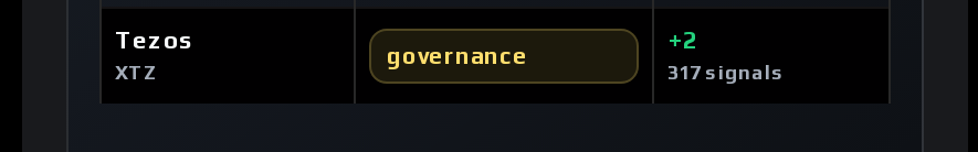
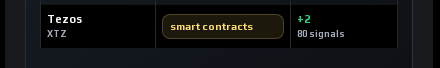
[387,41,528,68] governance -> [170,20,253,32] smart contracts
[667,61,785,83] 317 signals -> [297,29,345,39] 80 signals

